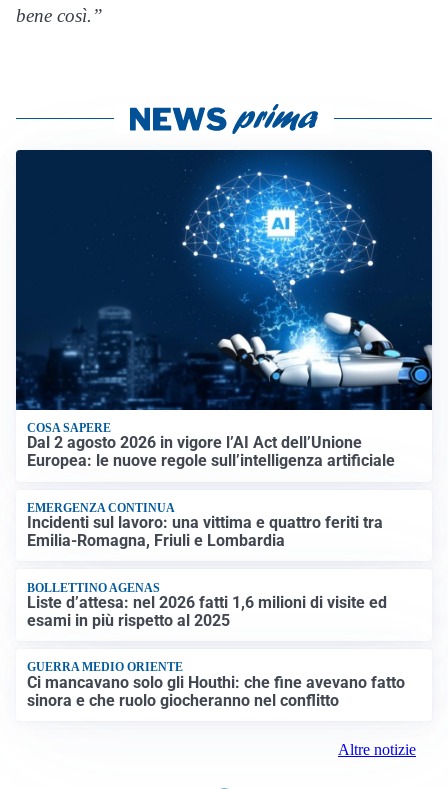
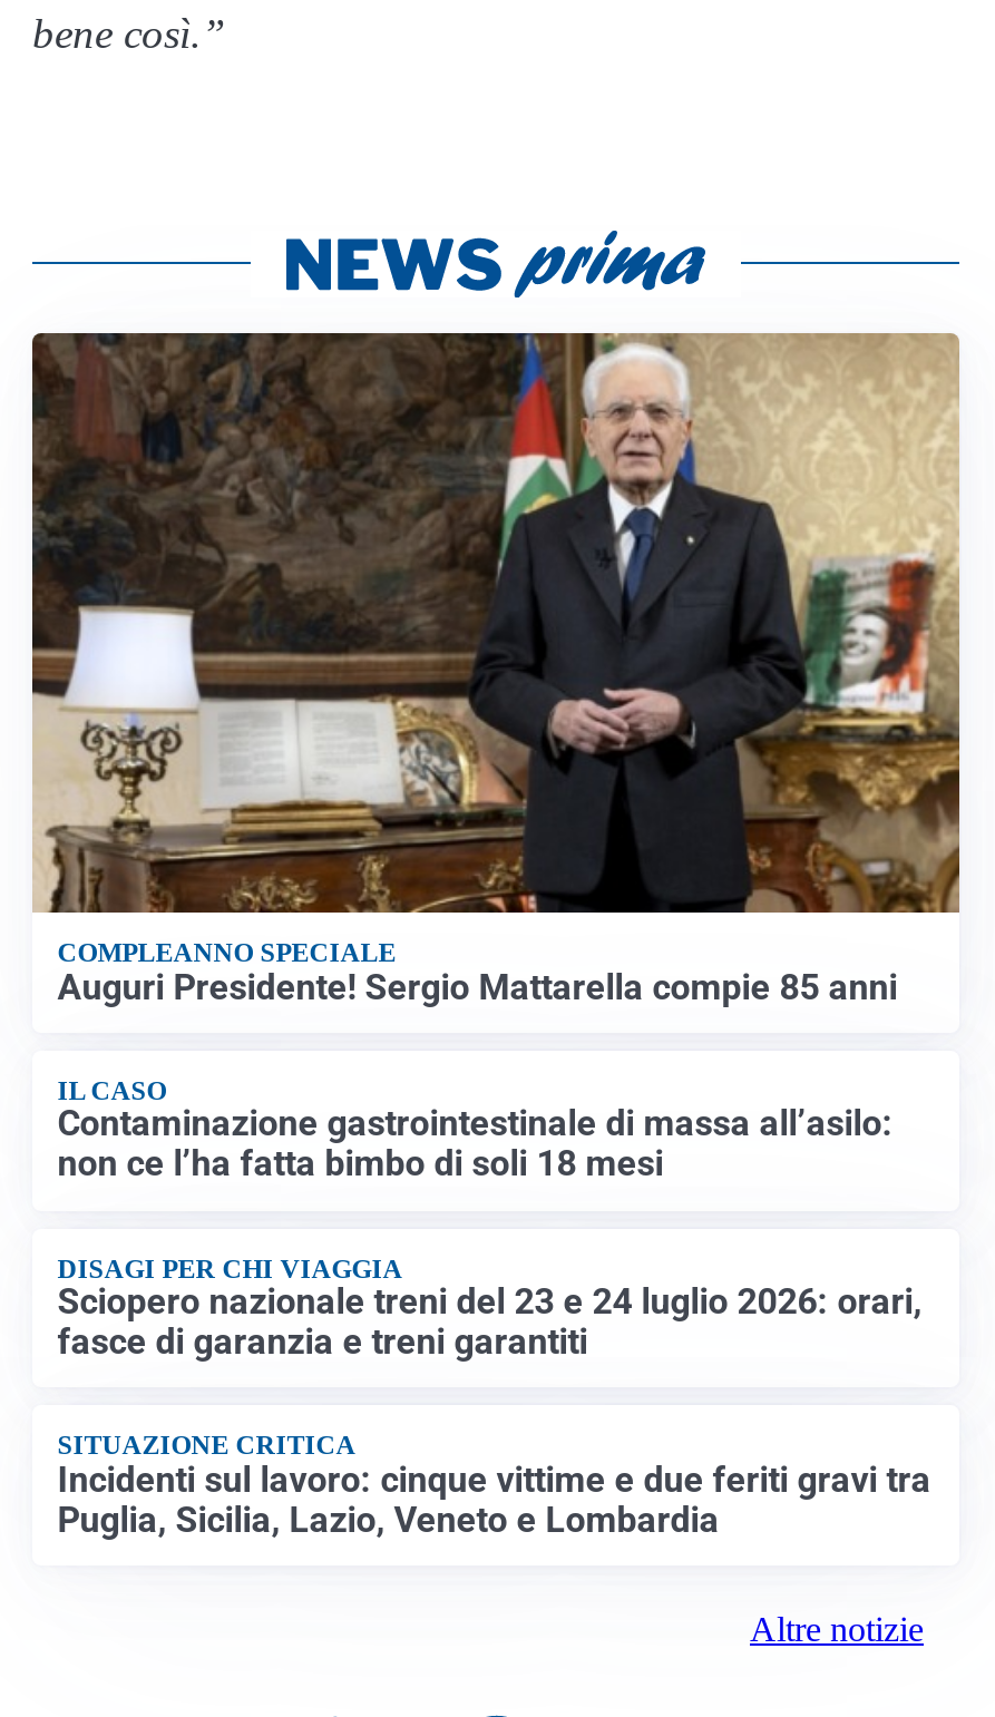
[15,149,433,470] [image] | COSA SAPERE | Dal 2 agosto 2026 in vigore l’AI Act dell’Unione | Europea: le nuove regole sull’intelligenza artificiale -> [30,331,962,1007] [image] | COMPLEANNO SPECIALE | Auguri Presidente! Sergio Mattarella compie 85 anni
[27,501,383,550] EMERGENZA CONTINUA | Incidenti sul lavoro: una vittima e quattro feriti tra | Emilia-Romagna, Friuli e Lombardia -> [57,1075,893,1185] IL CASO | Contaminazione gastrointestinale di massa all’asilo: | non ce l’ha fatta bimbo di soli 18 mesi
[27,581,387,630] BOLLETTINO AGENAS | Liste d’attesa: nel 2026 fatti 1,6 milioni di visite ed | esami in più rispetto al 2025 -> [57,1253,922,1363] DISAGI PER CHI VIAGGIA | Sciopero nazionale treni del 23 e 24 luglio 2026: orari, | fasce di garanzia e treni garantiti
[27,660,405,710] GUERRA MEDIO ORIENTE | Ci mancavano solo gli Houthi: che fine avevano fatto | sinora e che ruolo giocheranno nel conflitto -> [57,1430,931,1540] SITUAZIONE CRITICA | Incidenti sul lavoro: cinque vittime e due feriti gravi tra | Puglia, Sicilia, Lazio, Veneto e Lombardia

